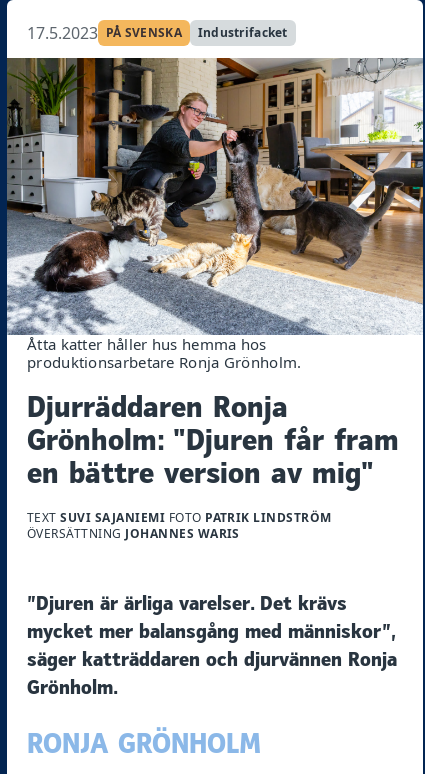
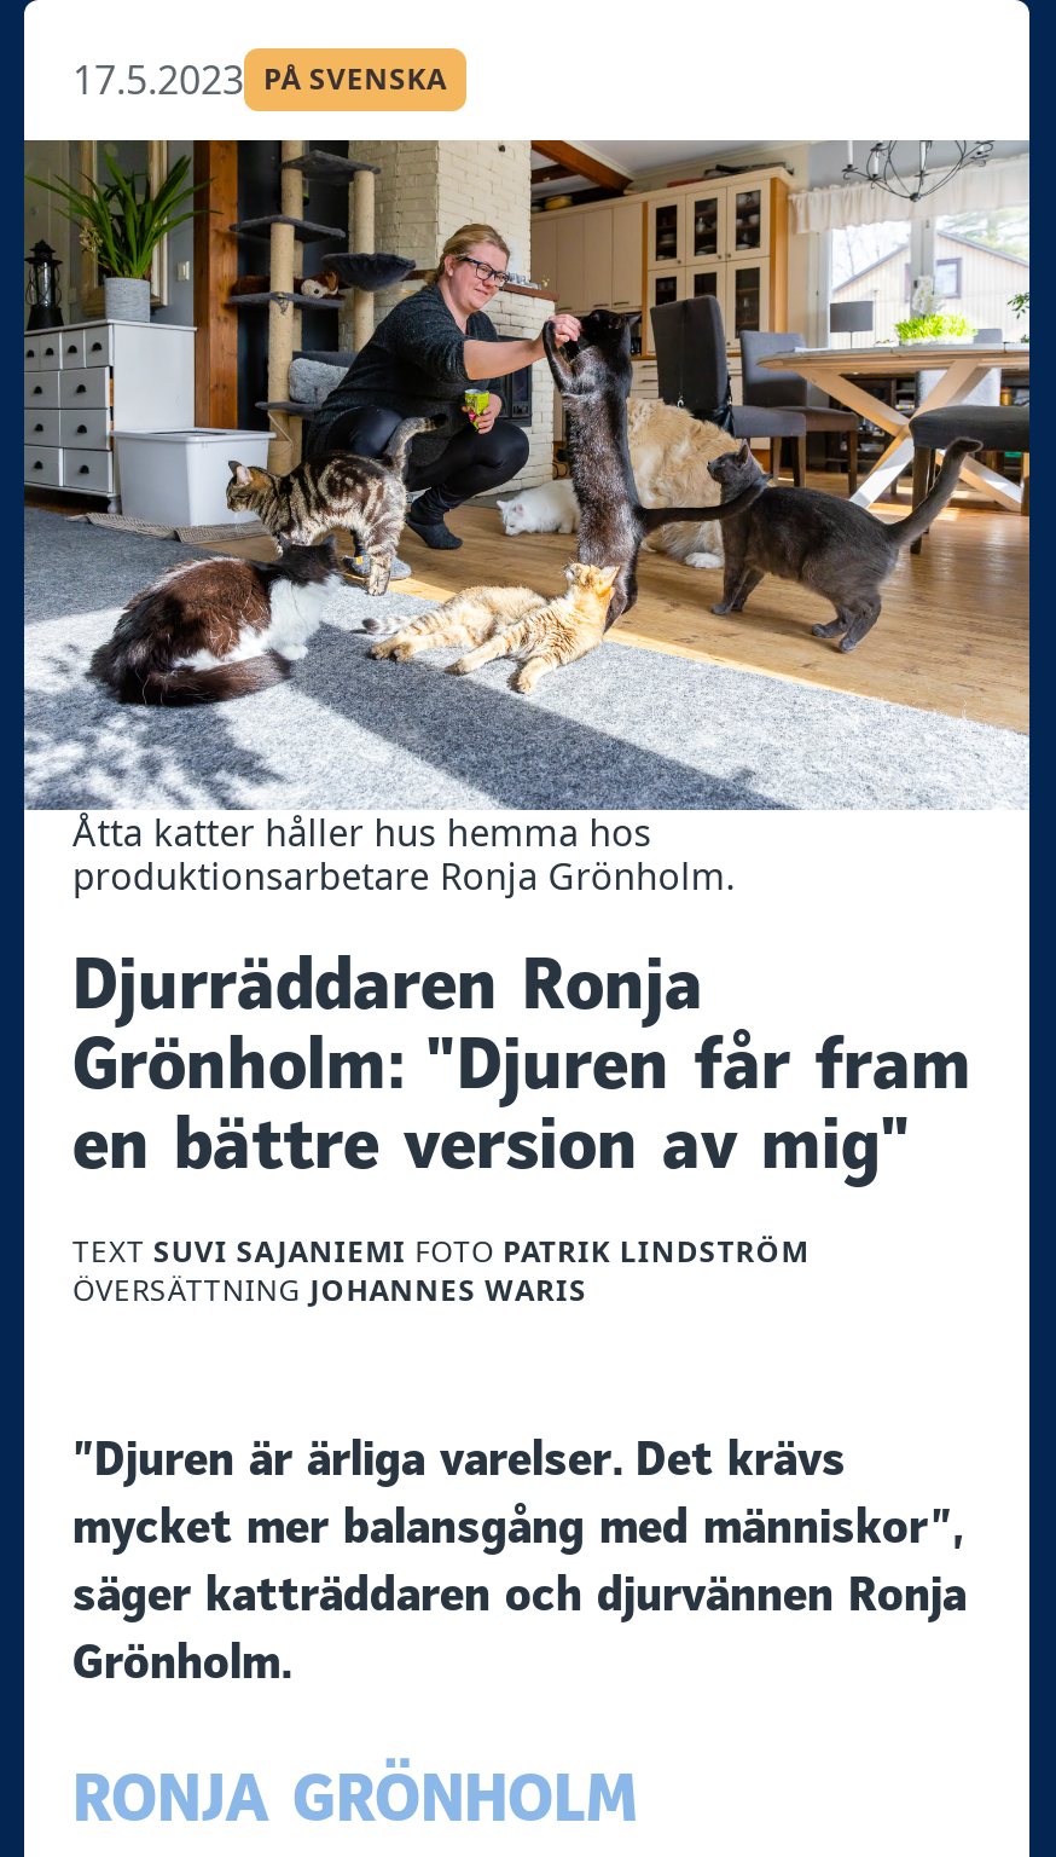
[198,24,288,41] Industrifacket -> none

